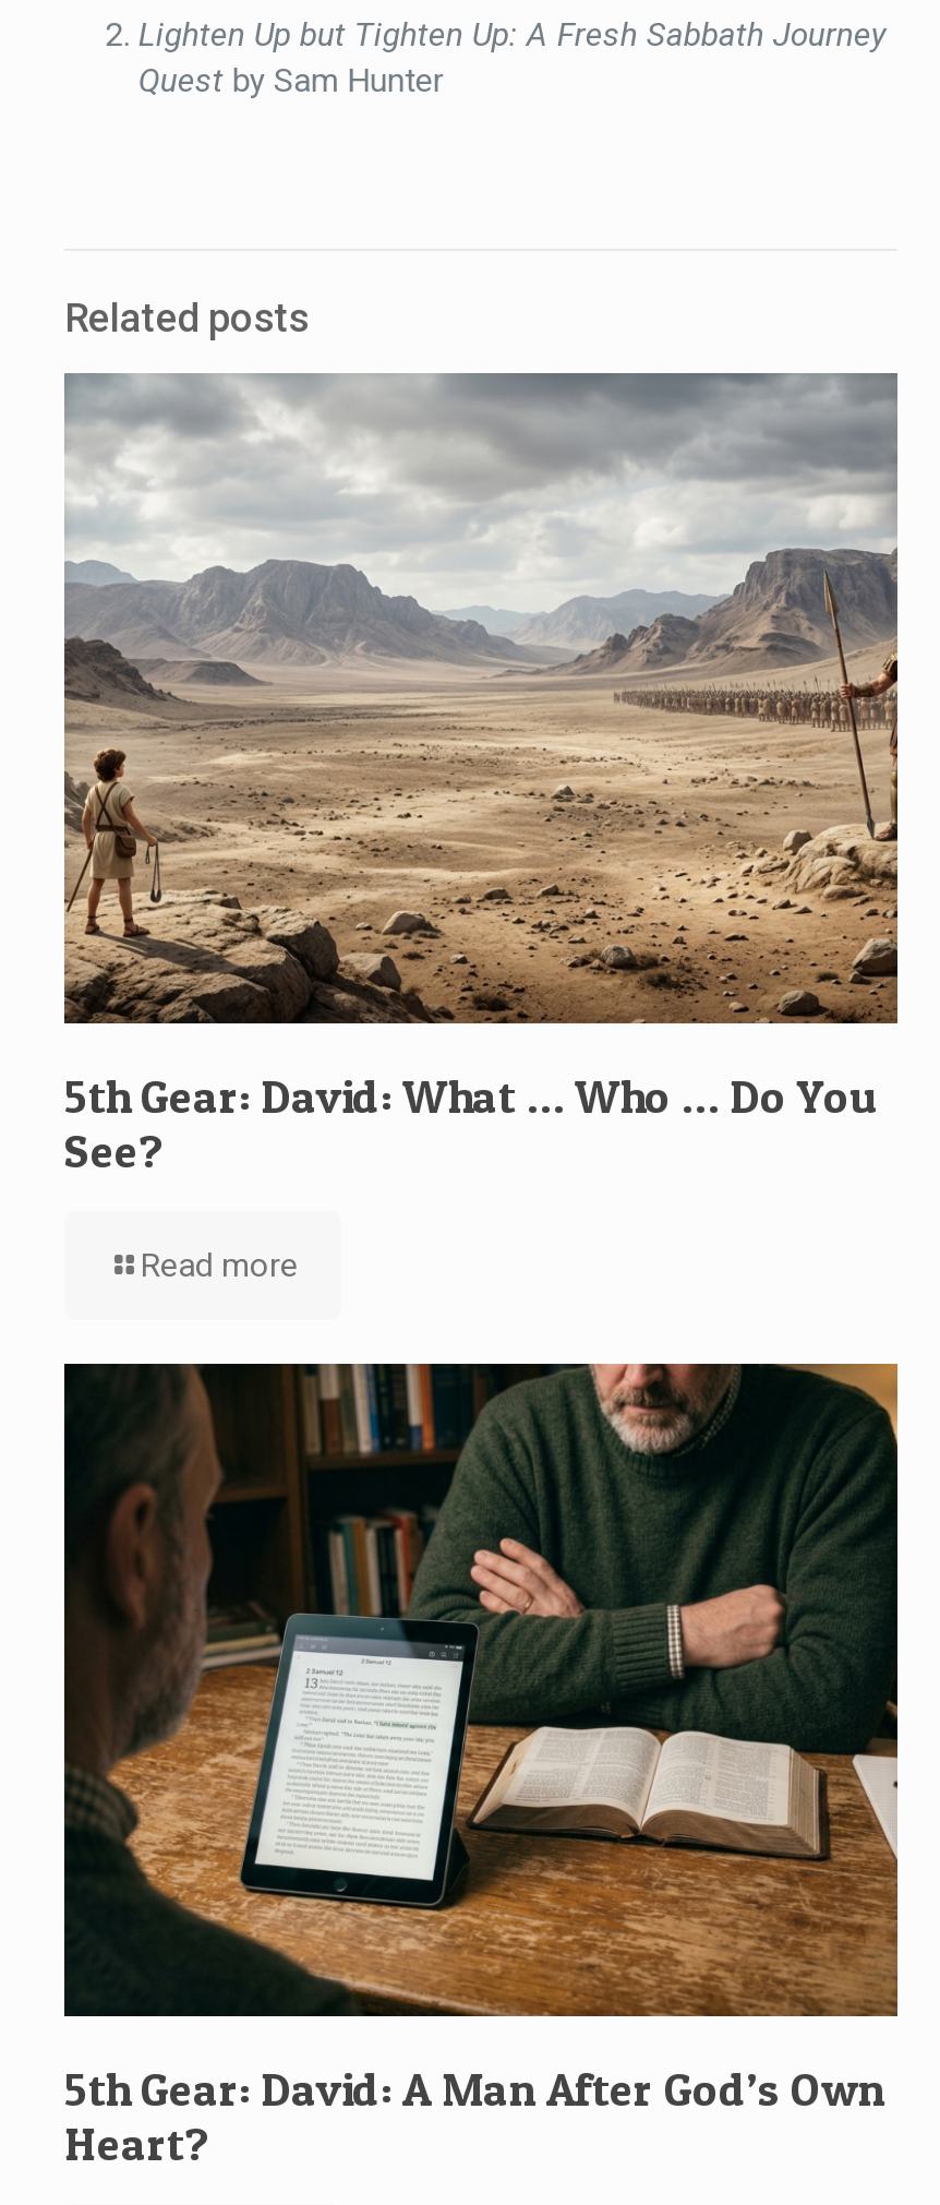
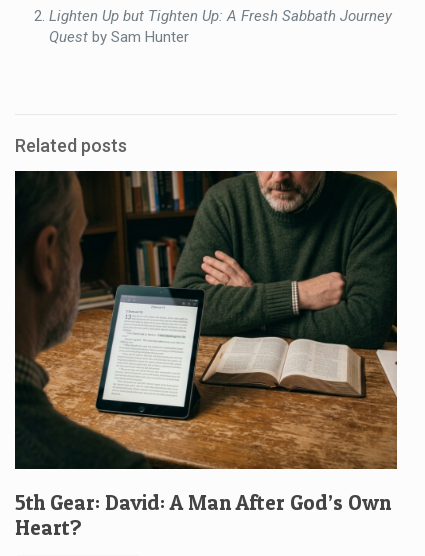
[62,371,900,1286] [image] | 5th Gear: David: What … Who … Do You | See? | Read more -> none

